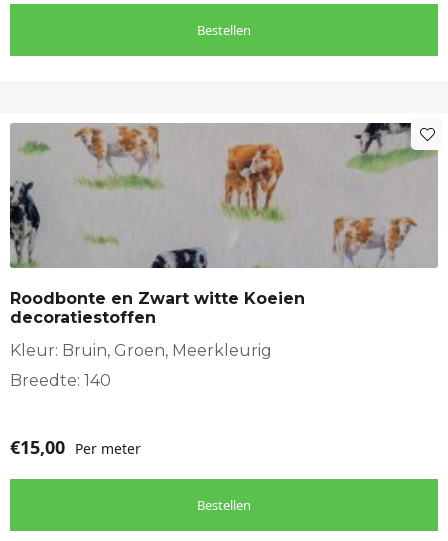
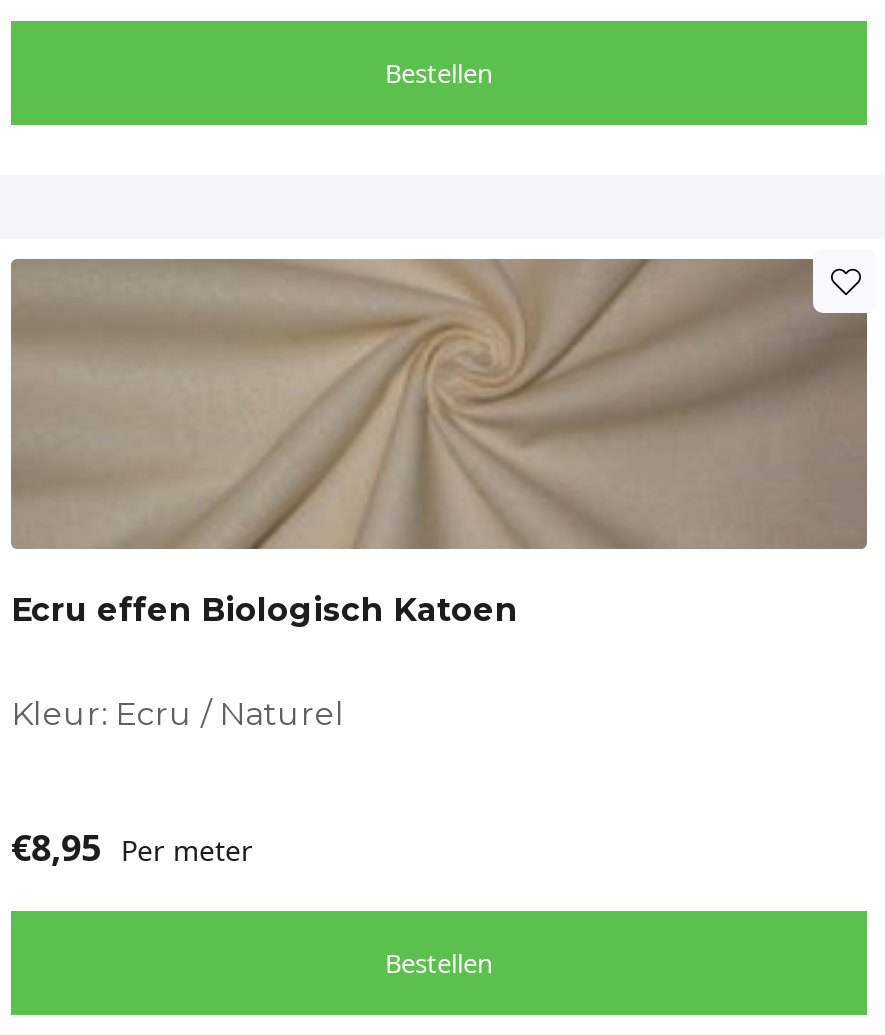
[9,122,438,459] [image] | Roodbonte en Zwart witte Koeien | decoratiestoffen | Kleur: Bruin, Groen, Meerkleurig | Breedte: 140 | €15,00 Per meter -> [9,257,867,871] [image] | Ecru effen Biologisch Katoen | Kleur: Ecru / Naturel | €8,95 Per meter

